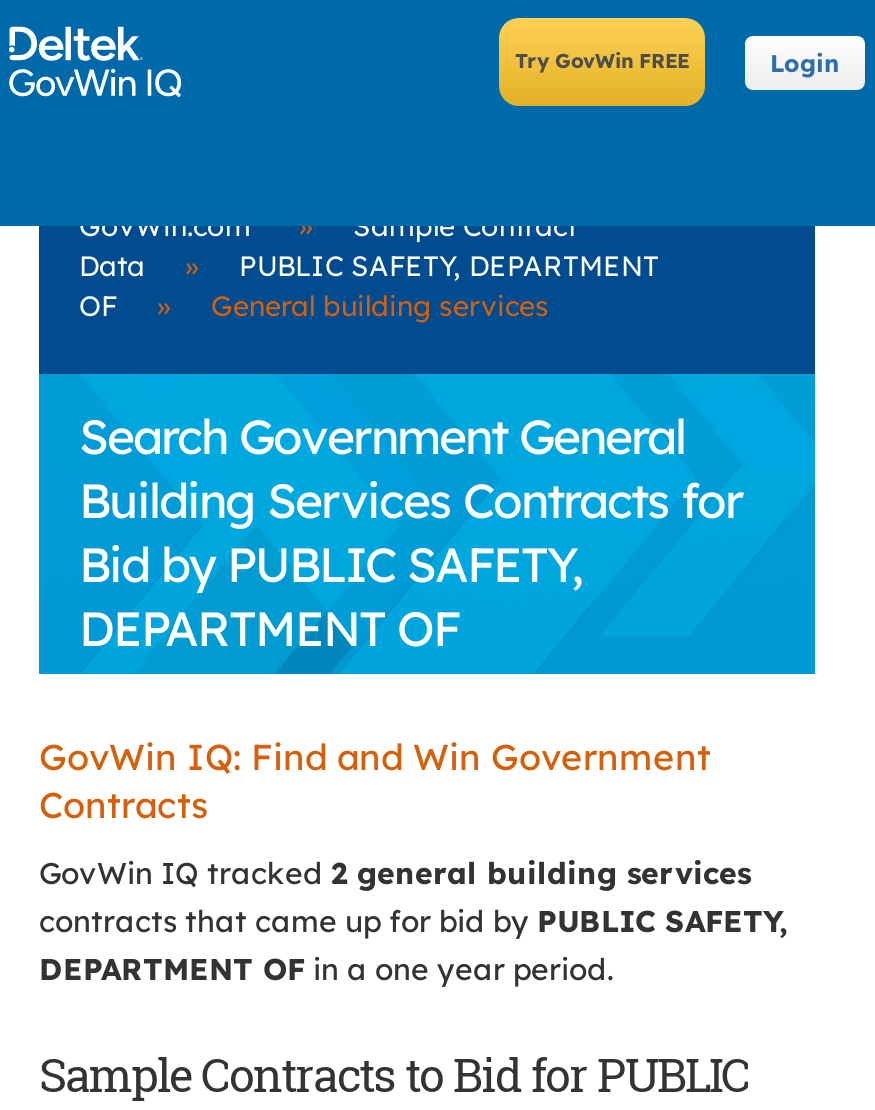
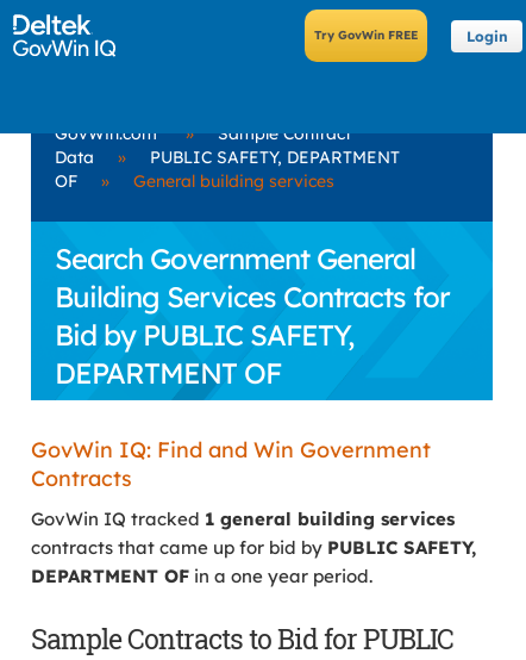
[39,854,751,892] GovWin IQ tracked 2 general building services -> [31,508,455,530] GovWin IQ tracked 1 general building services

